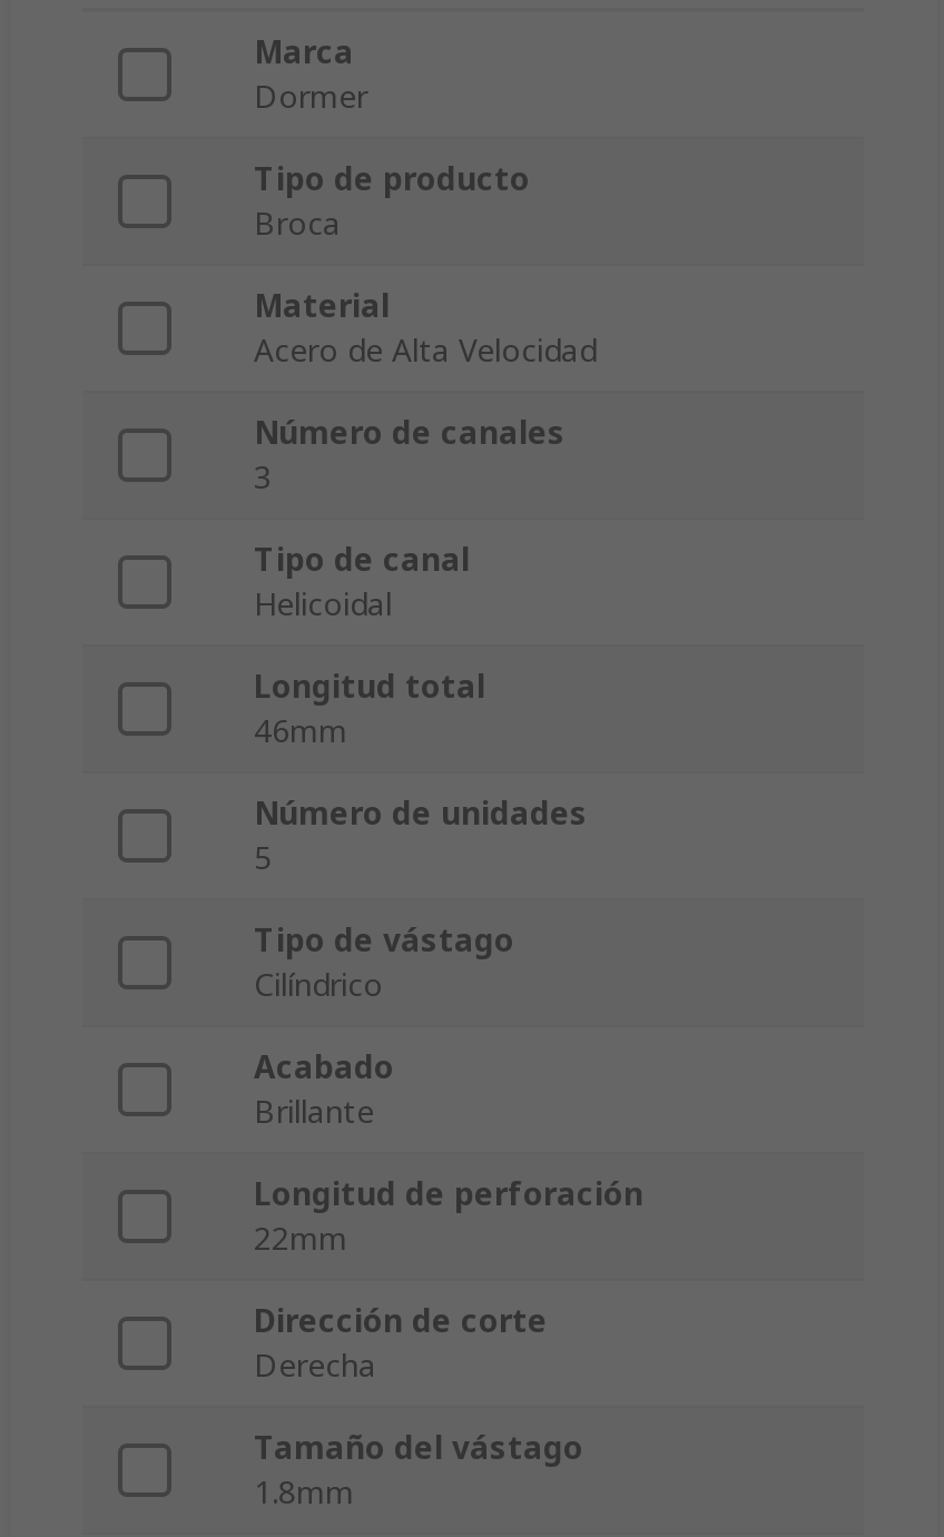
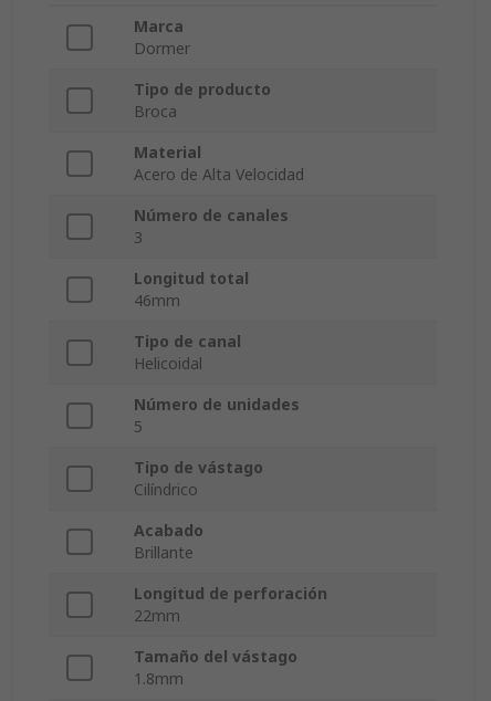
moved [254,539,470,625] -> [134,331,241,374]: Tipo de canal | Helicoidal
[254,1300,548,1387] Dirección de corte | Derecha -> none

